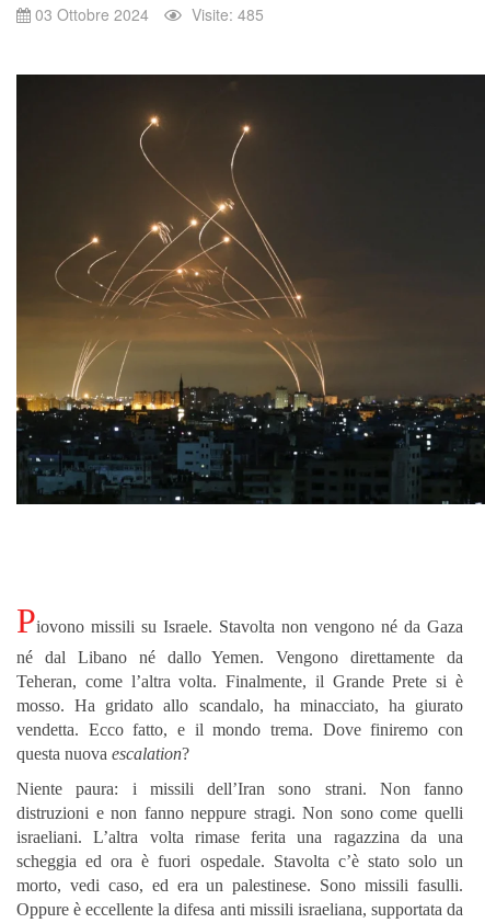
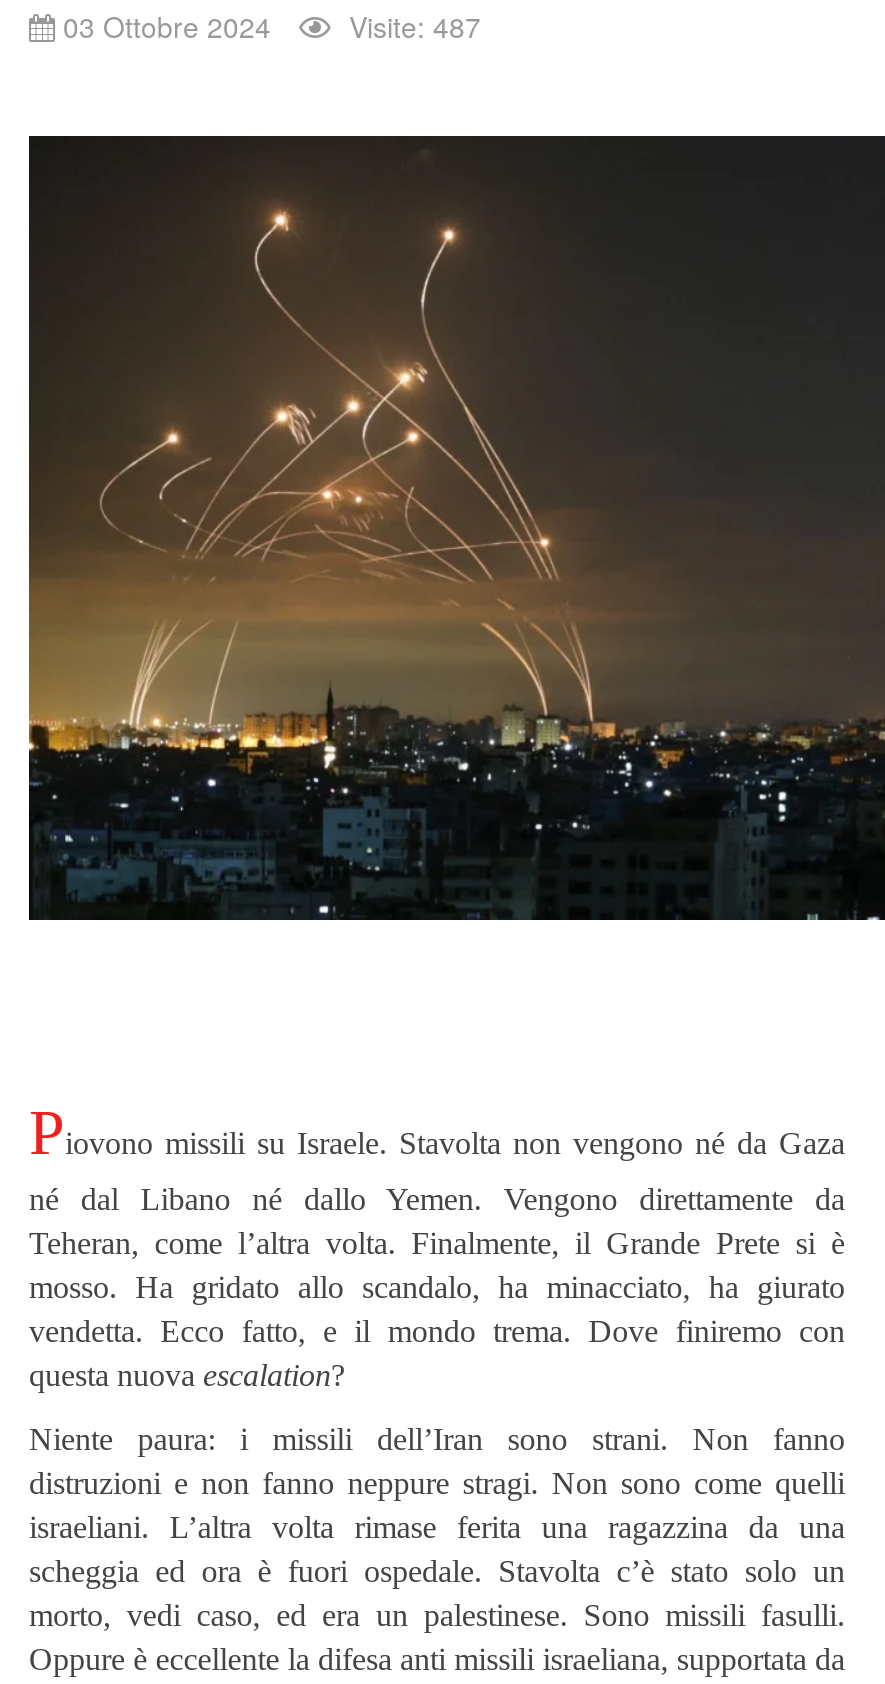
[35,3,264,25] 03 Ottobre 2024 Visite: 485 -> [63,6,481,46] 03 Ottobre 2024 Visite: 487

